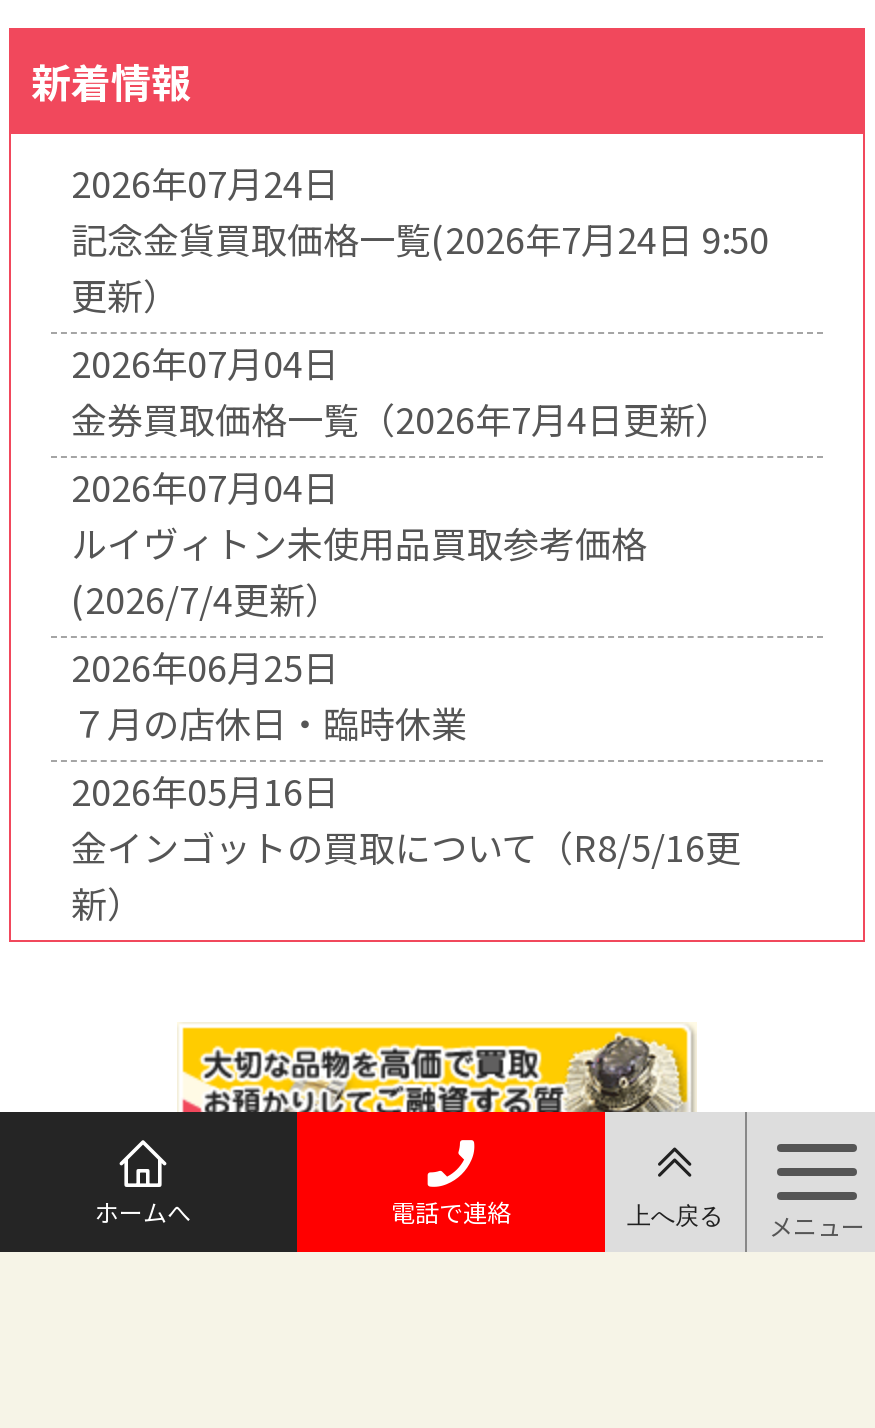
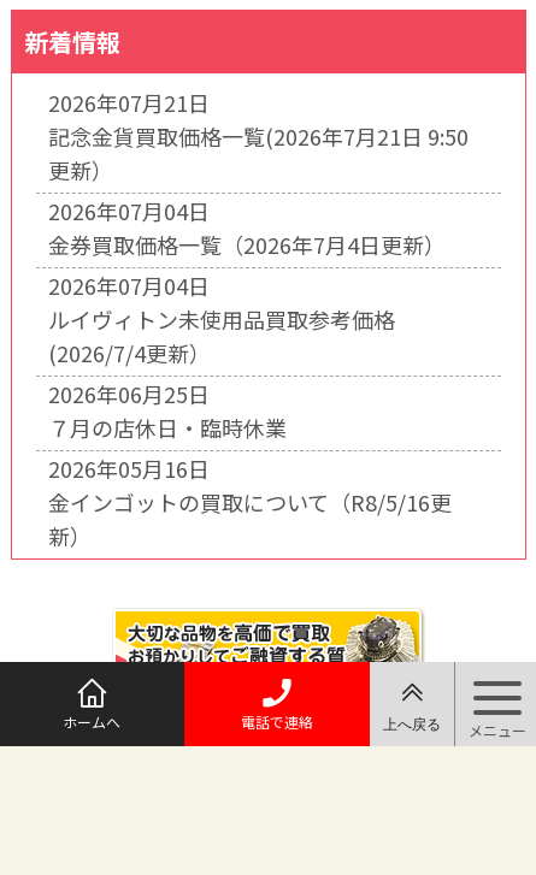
[71,156,339,208] 2026年07月24日 -> [48,87,210,118] 2026年07月21日
[71,212,769,264] 記念金貨買取価格一覧(2026年7月24日 9:50 -> [48,120,469,152] 記念金貨買取価格一覧(2026年7月21日 9:50

